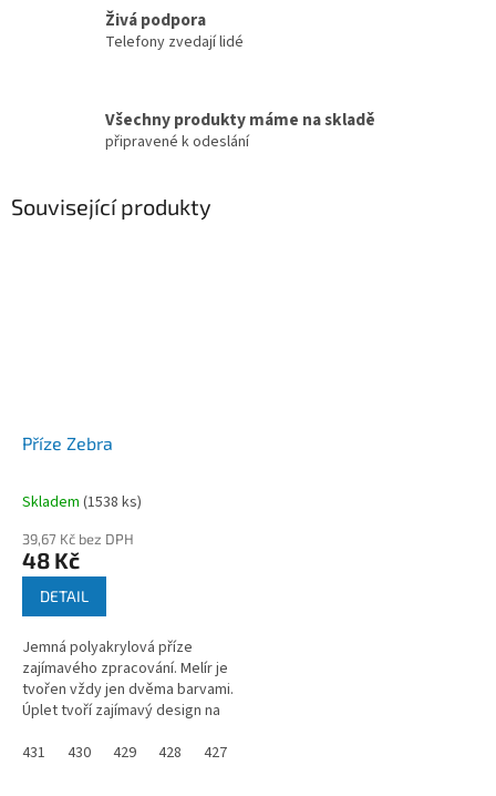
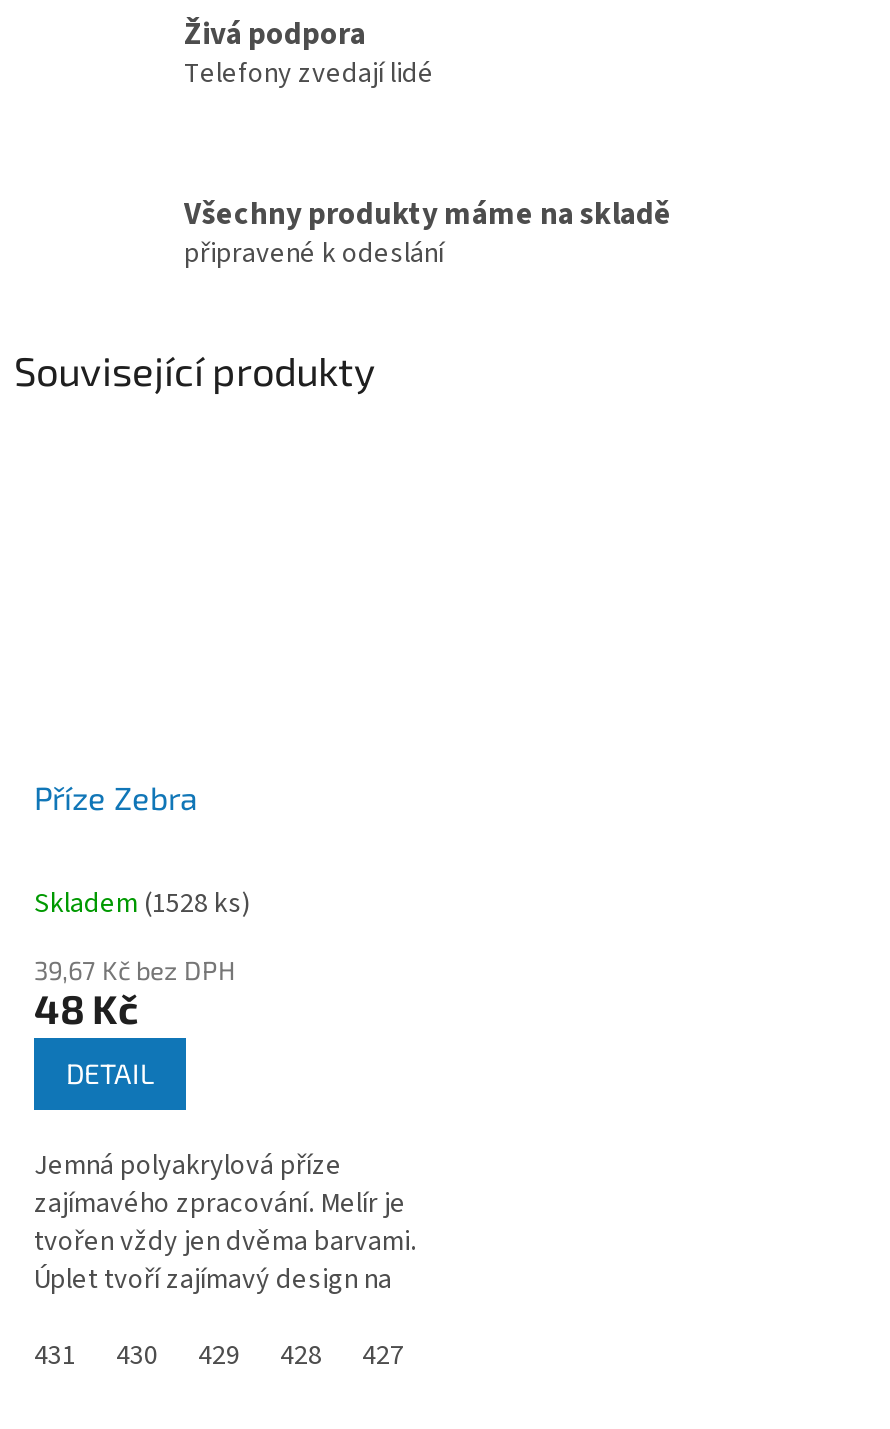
[22,491,142,513] Skladem (1538 ks) -> [34,883,250,923] Skladem (1528 ks)

